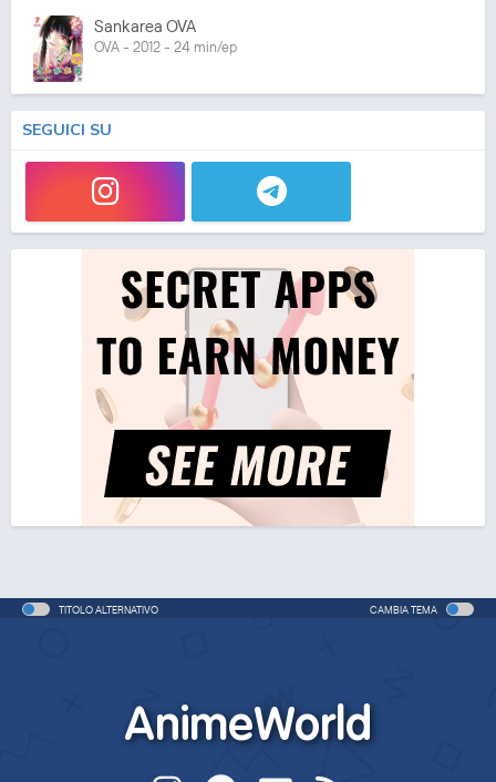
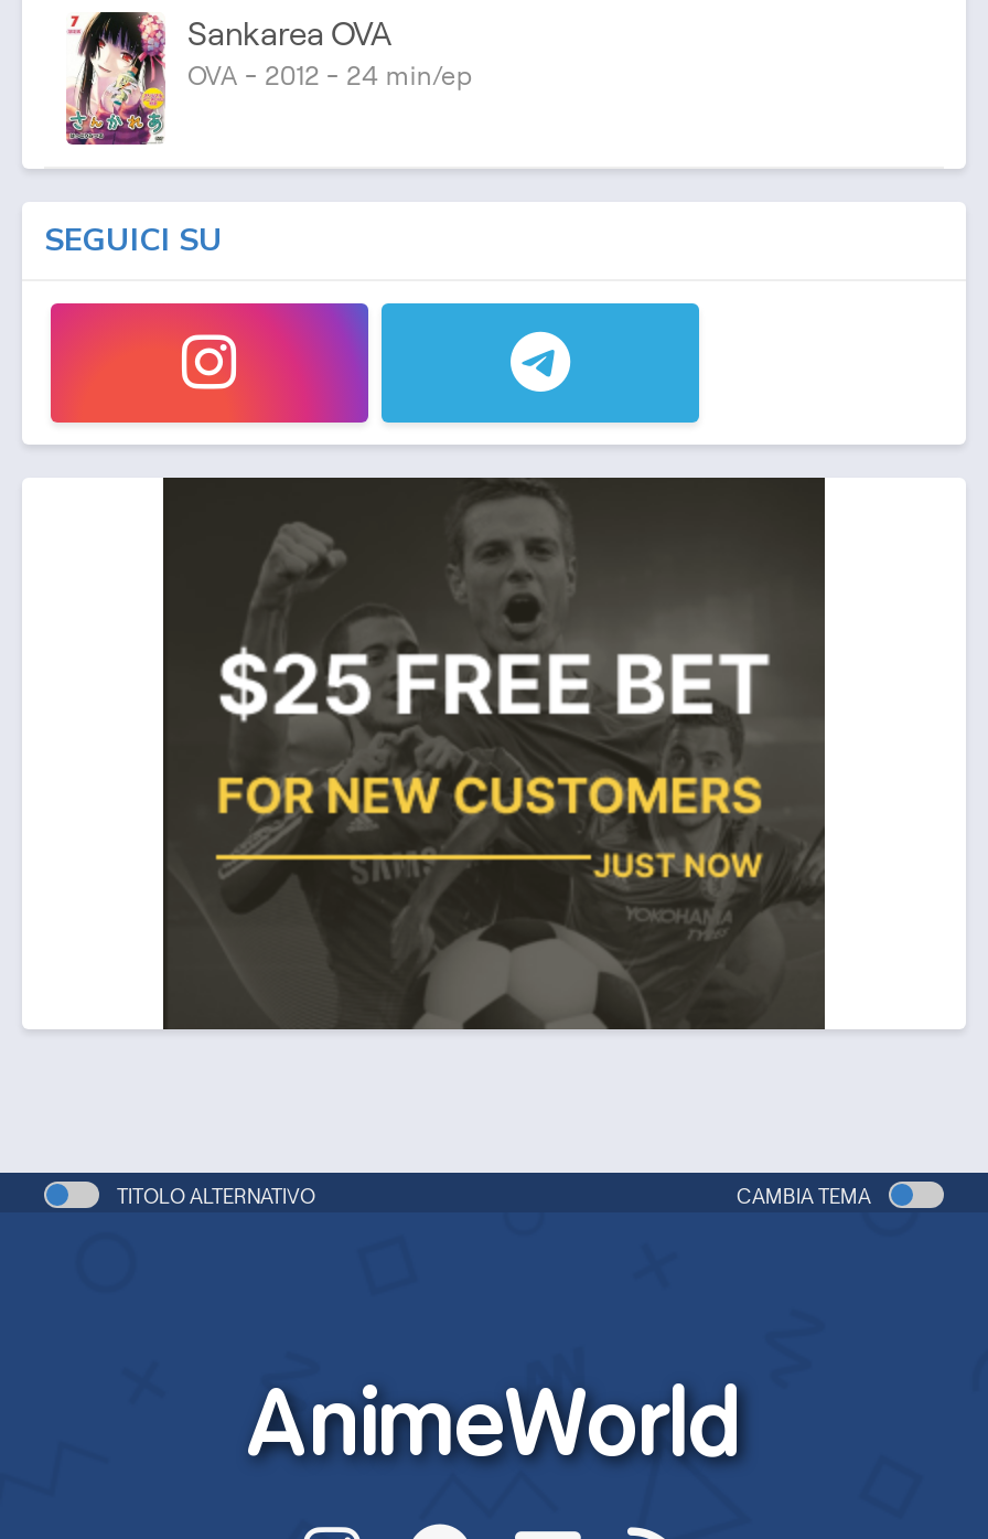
[82,249,414,526] [image] -> [161,475,827,1032] [image]

